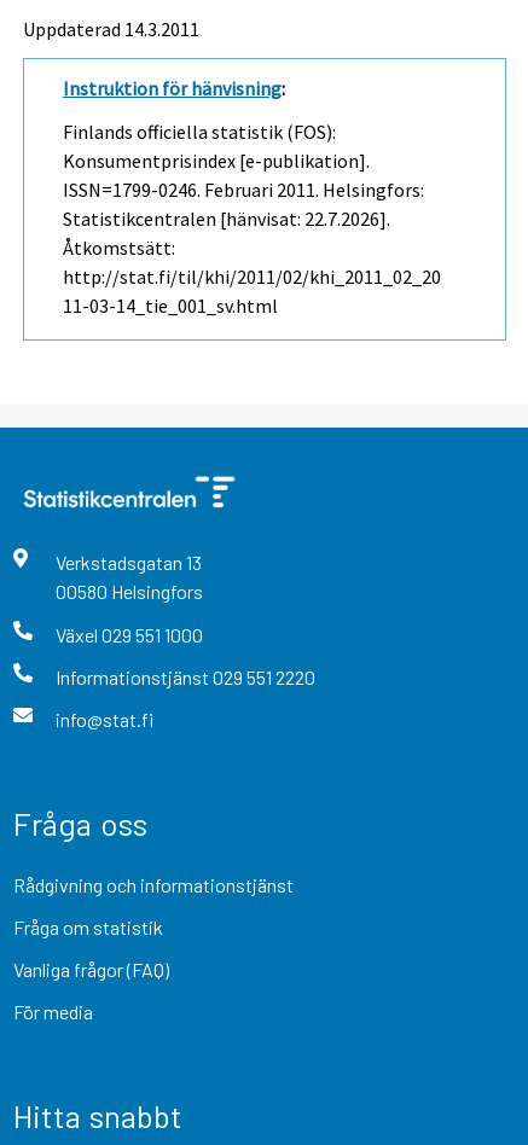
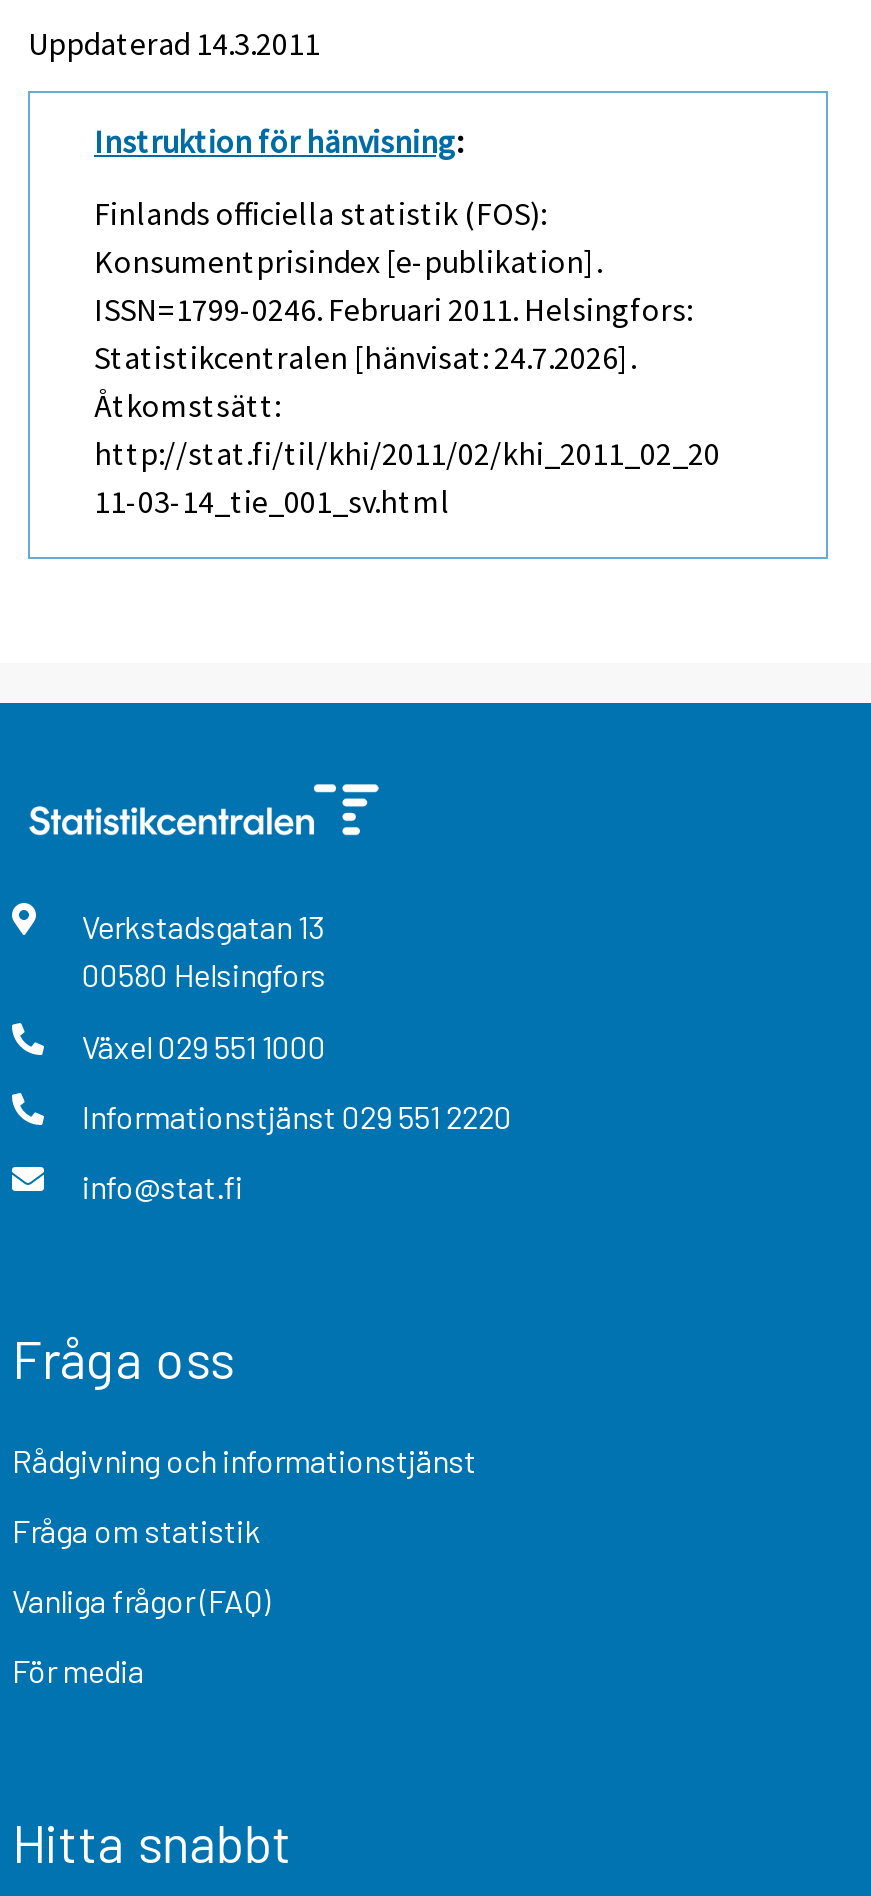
[63,207,390,231] Statistikcentralen [hänvisat: 22.7.2026]. -> [94,338,636,378] Statistikcentralen [hänvisat: 24.7.2026].

